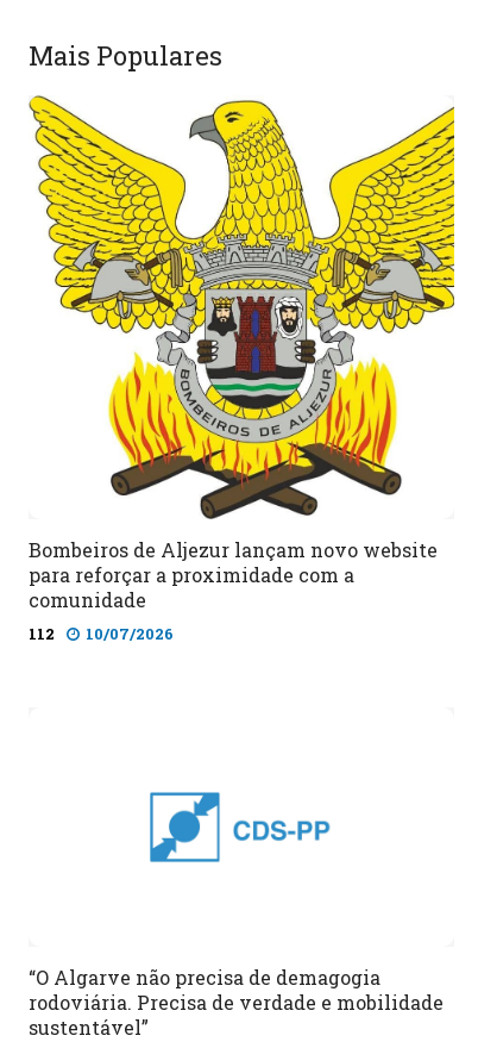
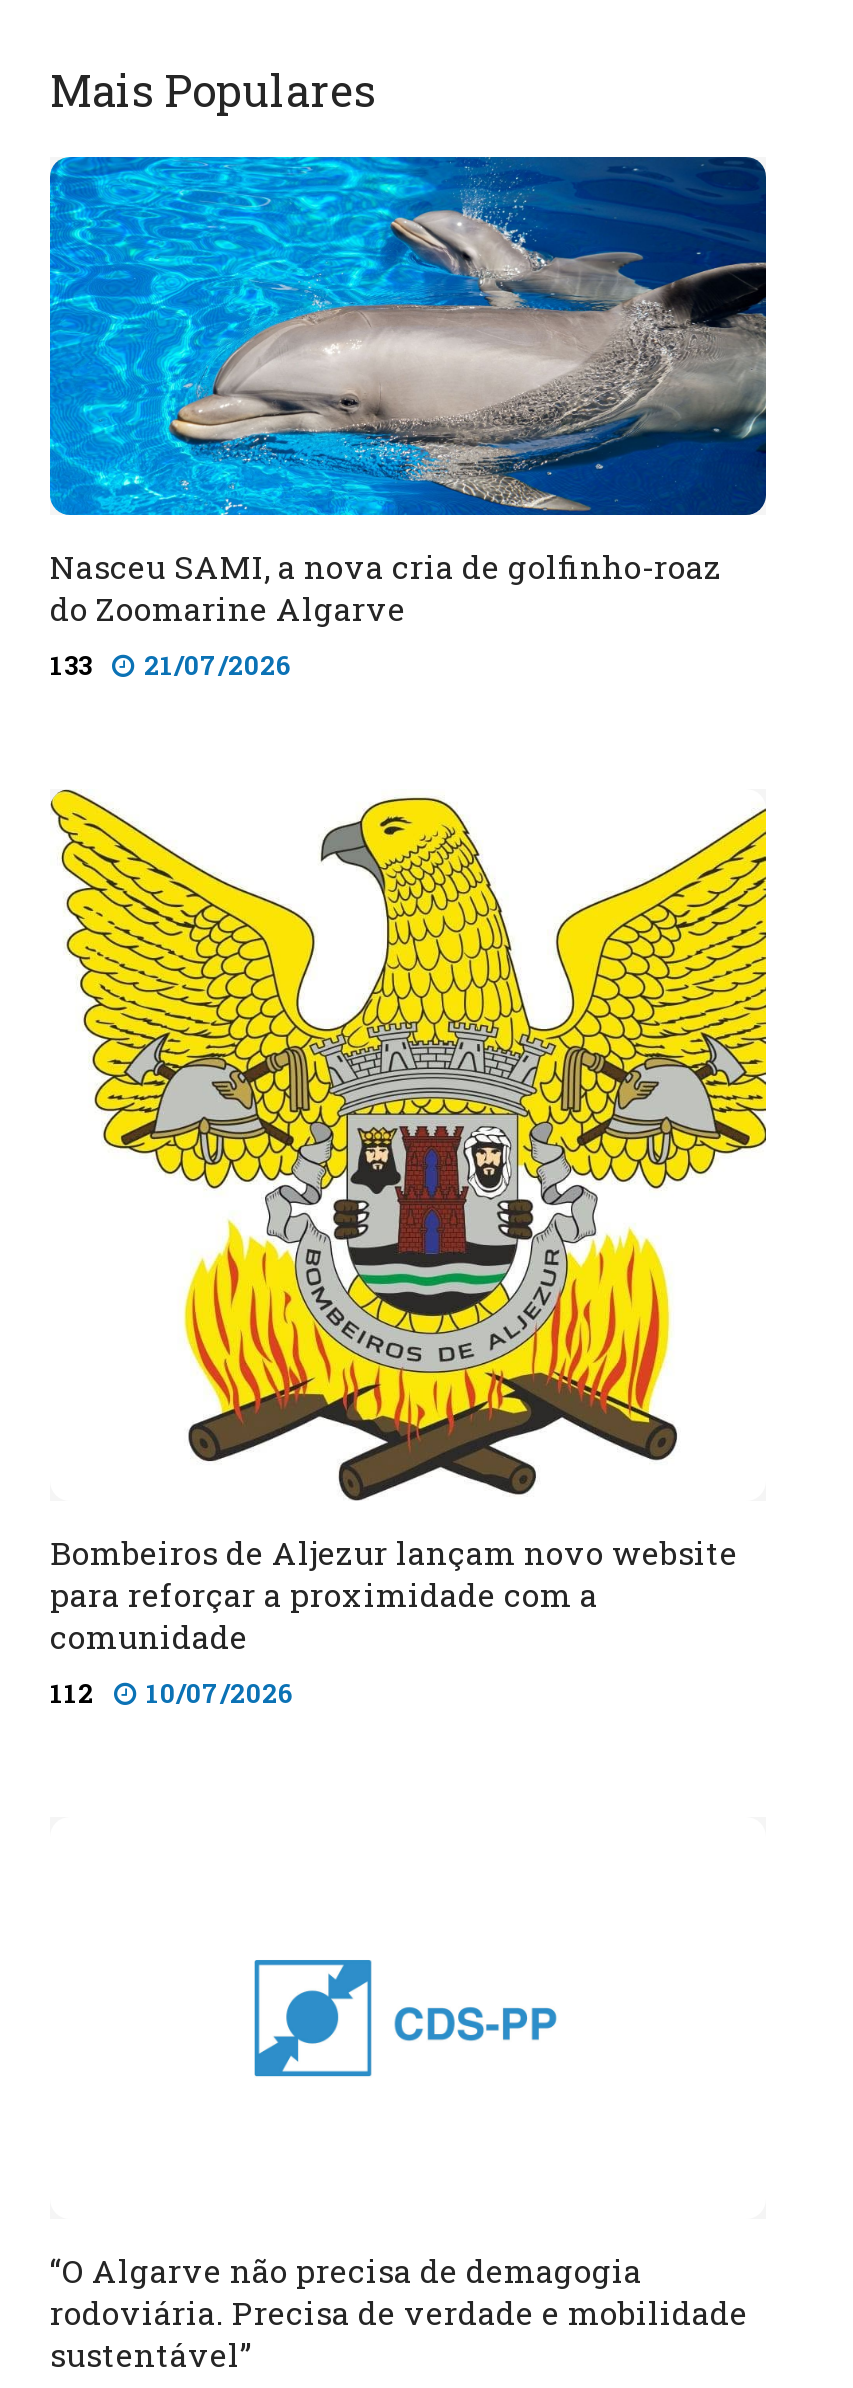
none -> [48,155,768,684] [image] | Nasceu SAMI, a nova cria de golfinho-roaz | do Zoomarine Algarve | 133 | 21/07/2026

